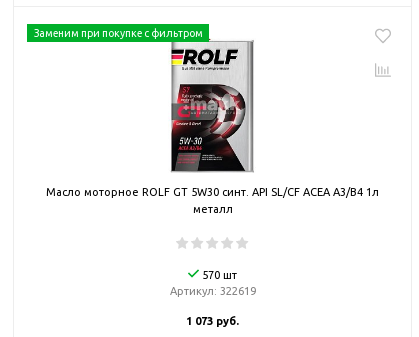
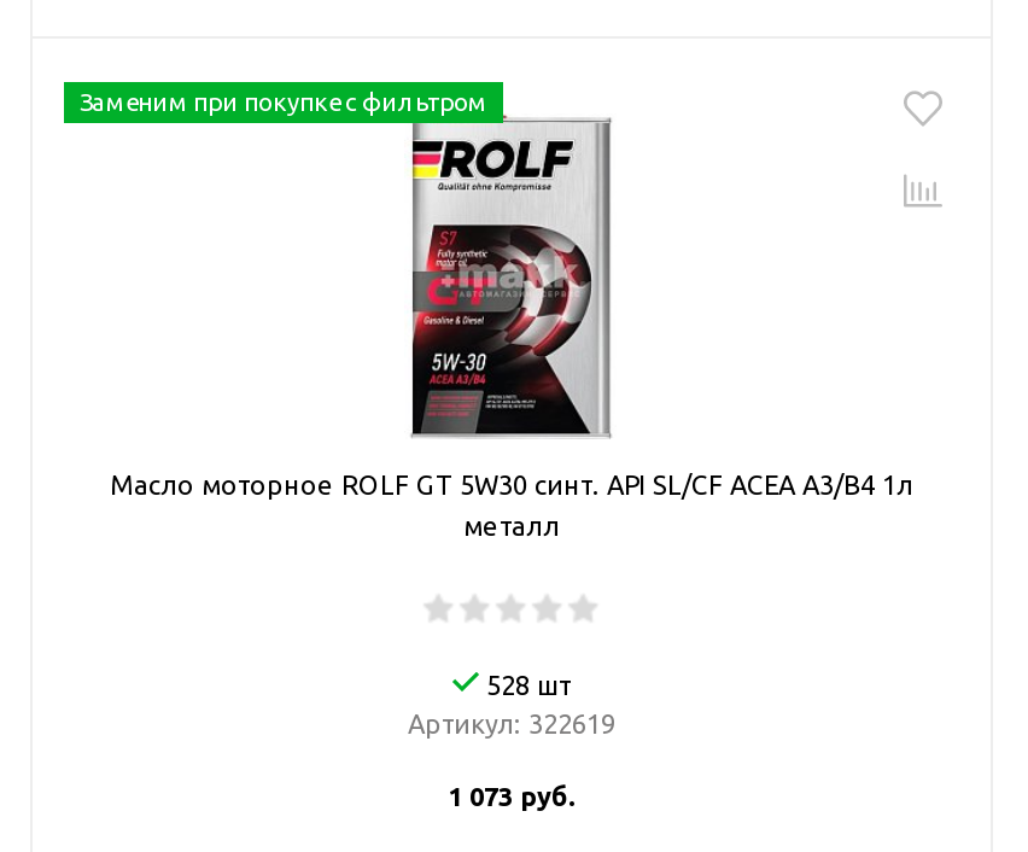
[199,269,237,281] 570 шт -> [479,671,571,700] 528 шт

